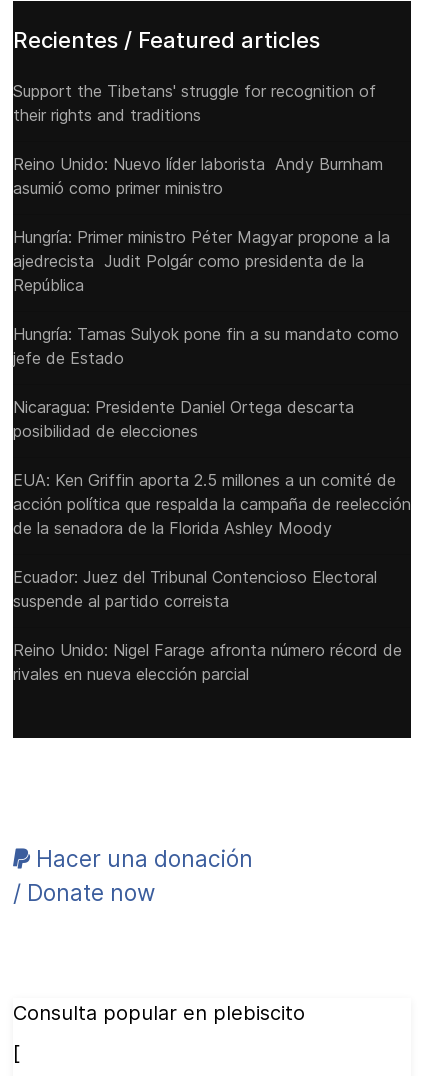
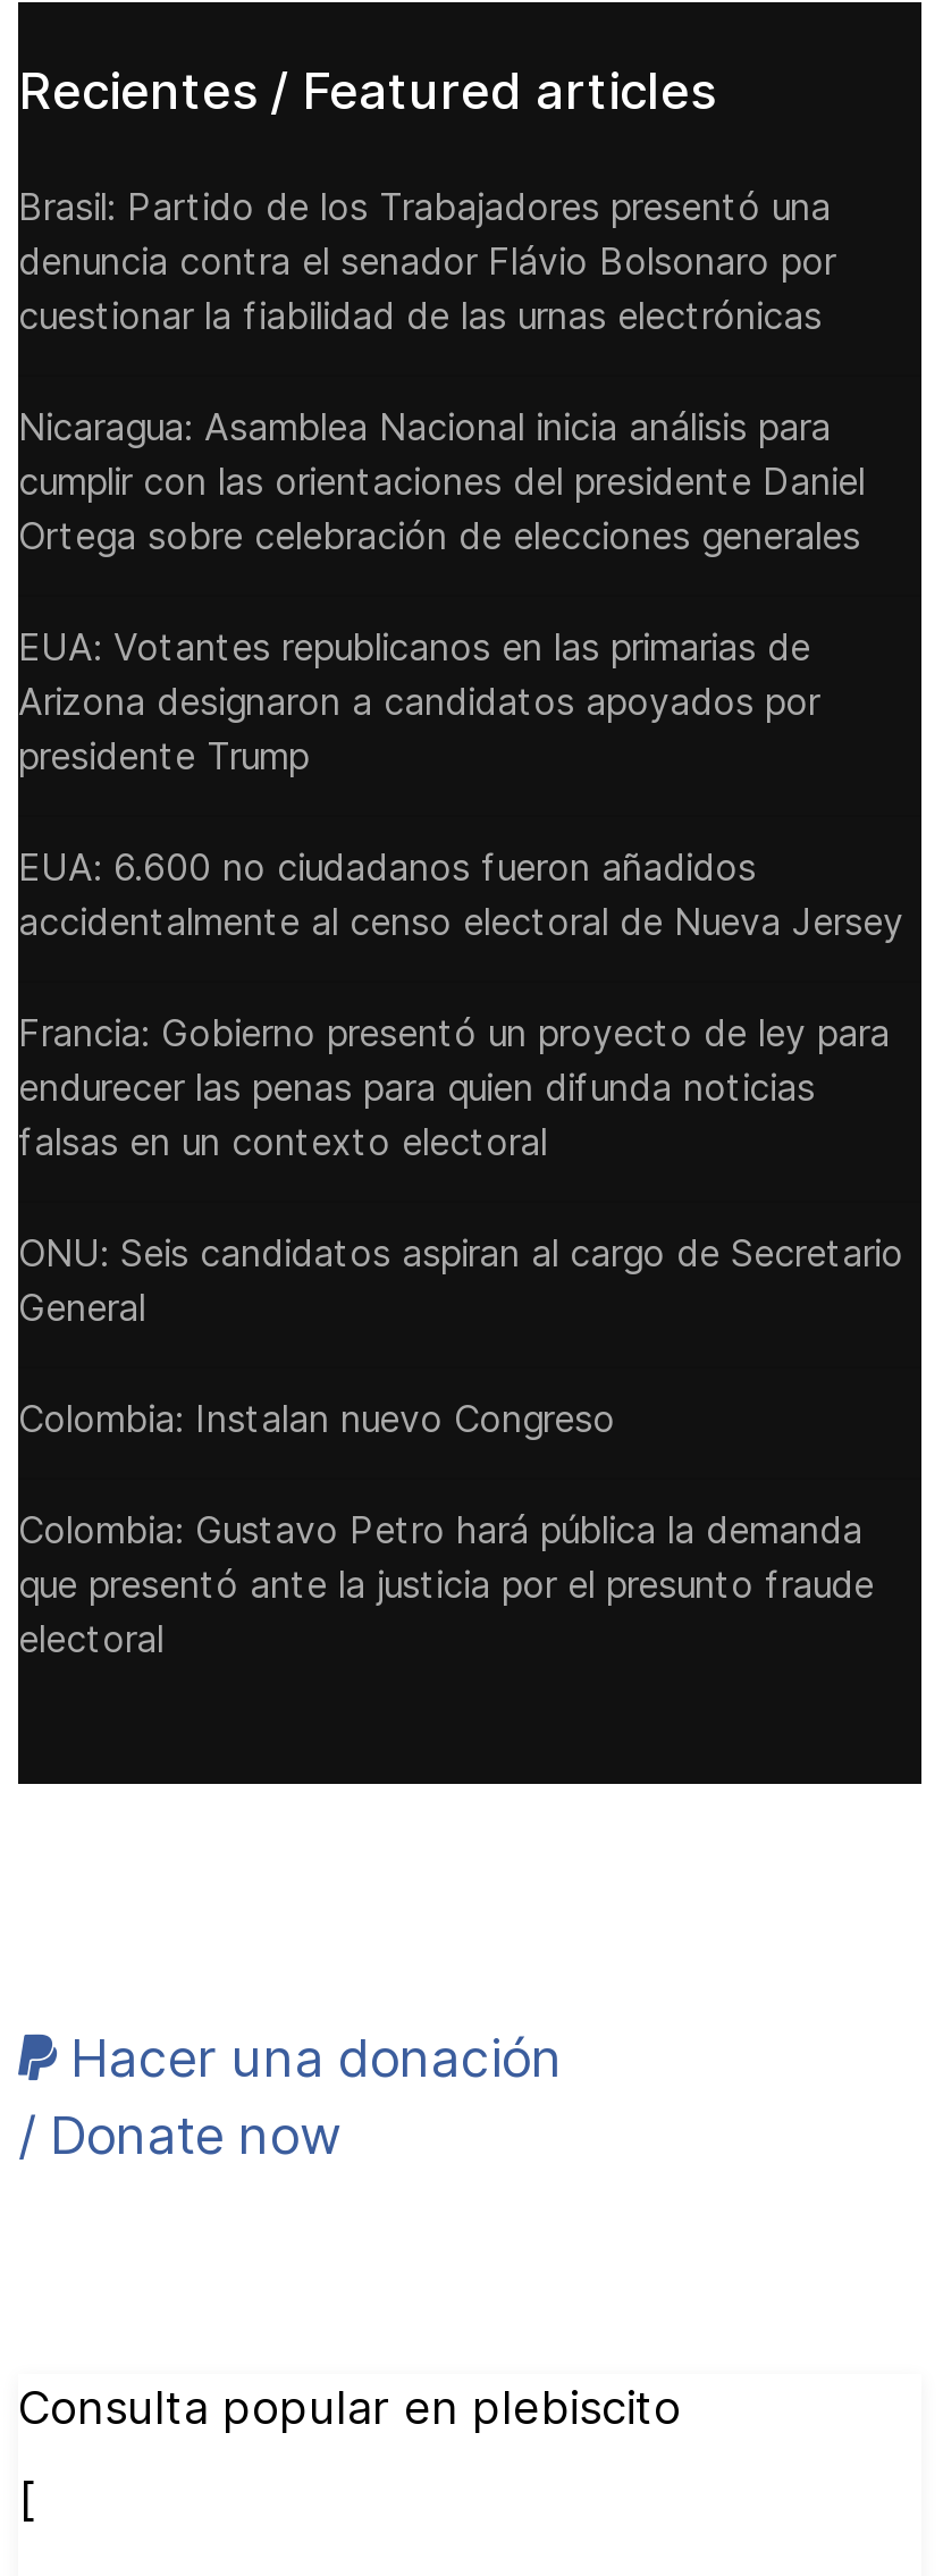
[13,81,376,125] Support the Tibetans' struggle for recognition of | their rights and traditions -> [18,184,835,338] Brasil: Partido de los Trabajadores presentó una | denuncia contra el senador Flávio Bolsonaro por | cuestionar la fiabilidad de las urnas electrónicas
[13,154,383,198] Reino Unido: Nuevo líder laborista Andy Burnham | asumió como primer ministro -> [18,404,865,558] Nicaragua: Asamblea Nacional inicia análisis para | cumplir con las orientaciones del presidente Daniel | Ortega sobre celebración de elecciones generales
[13,227,390,295] Hungría: Primer ministro Péter Magyar propone a la | ajedrecista Judit Polgár como presidenta de la | República -> [18,624,819,778] EUA: Votantes republicanos en las primarias de | Arizona designaron a candidatos apoyados por | presidente Trump
[13,324,399,368] Hungría: Tamas Sulyok pone fin ‌a su mandato como | jefe de Estado -> [18,844,915,944] EUA: 6.600 no ciudadanos fueron añadidos | accidentalmente al censo electoral de Nueva Jersey
[13,397,354,441] Nicaragua: Presidente Daniel Ortega descarta | posibilidad de elecciones -> [18,1010,890,1164] Francia: Gobierno presentó un proyecto de ley para | endurecer las penas para quien difunda noticias | falsas en un contexto electoral
[13,470,411,538] EUA: Ken Griffin aporta 2.5 millones a un comité de | acción política que respalda la campaña de reelección | de la senadora de la Florida Ashley Moody -> [18,1230,903,1330] ONU: Seis candidatos aspiran al cargo de Secretario | General
[13,567,377,611] Ecuador: Juez del Tribunal Contencioso Electoral | suspende al partido correista -> [18,1396,615,1441] Colombia: Instalan nuevo Congreso
[13,640,402,684] Reino Unido: Nigel Farage afronta número récord de | rivales en nueva elección parcial -> [18,1507,874,1661] Colombia: Gustavo Petro hará pública la demanda | que presentó ante la justicia por el presunto fraude | electoral

